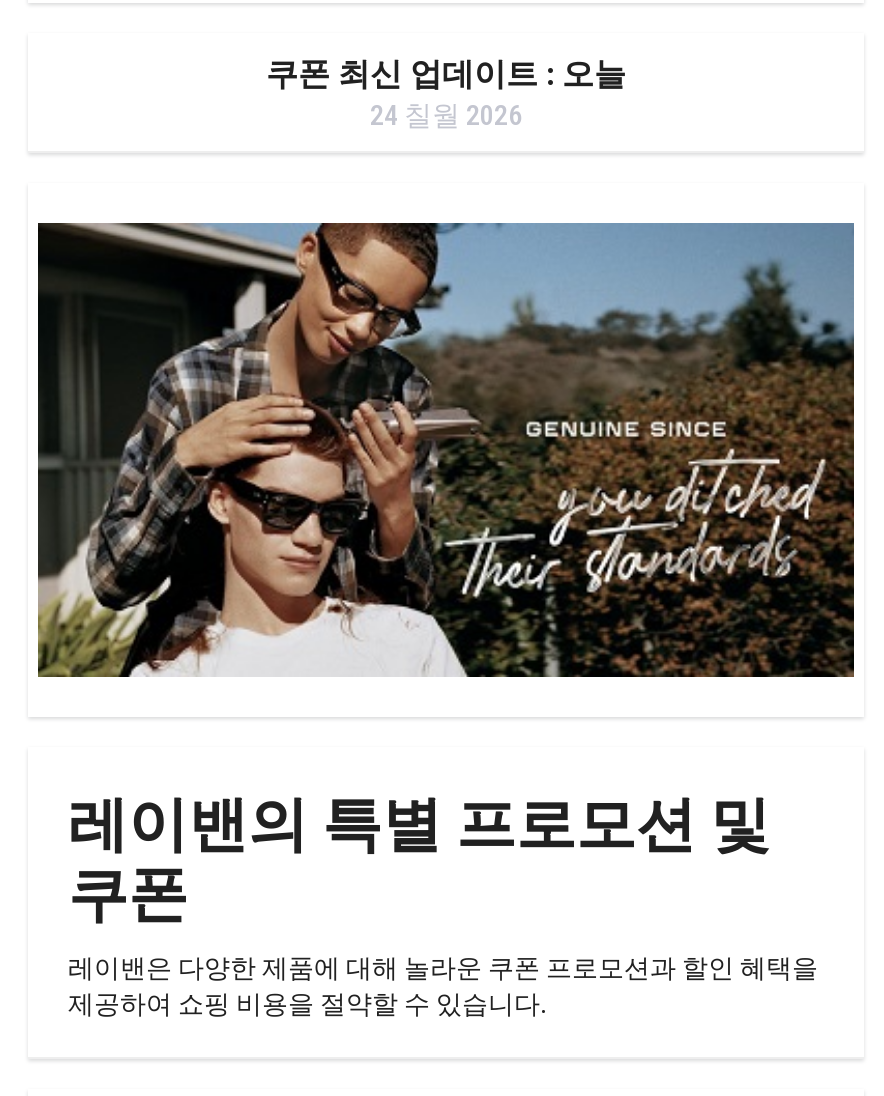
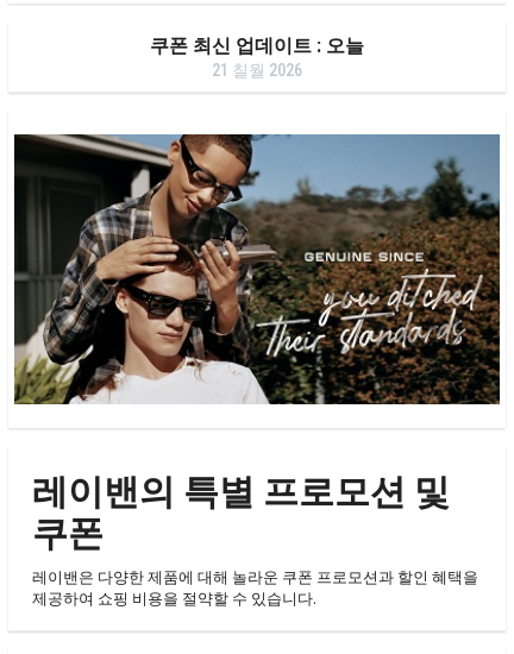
[370,99,522,131] 24 칠월 2026 -> [212,61,302,80] 21 칠월 2026

